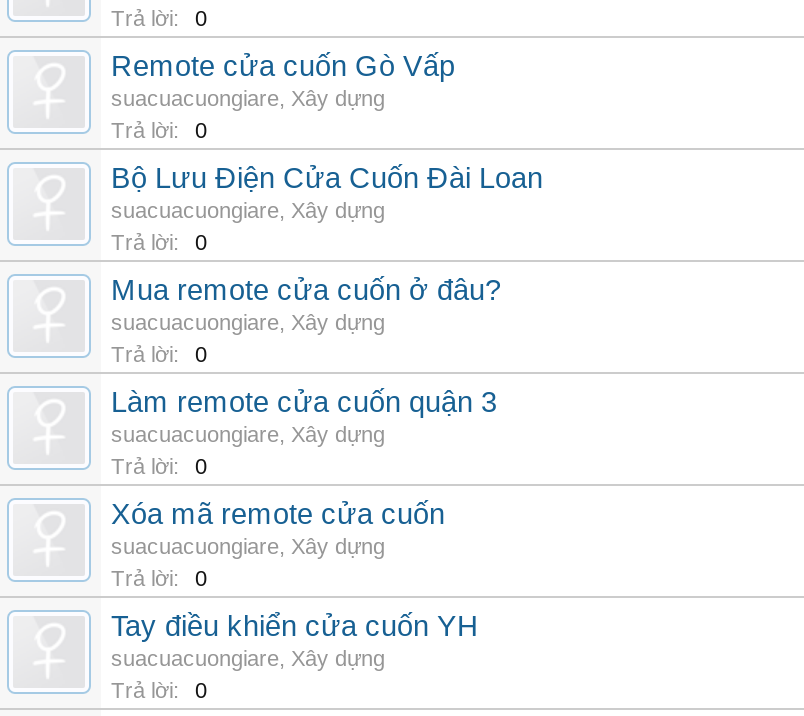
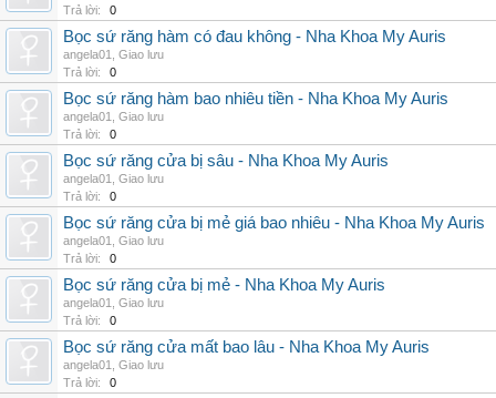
[111,50,455,110] Remote cửa cuốn Gò Vấp | suacuacuongiare, Xây dựng -> [63,28,446,61] Bọc sứ răng hàm có đau không - Nha Khoa My Auris | angela01, Giao lưu
[111,162,543,222] Bộ Lưu Điện Cửa Cuốn Đài Loan | suacuacuongiare, Xây dựng -> [63,90,448,123] Bọc sứ răng hàm bao nhiêu tiền - Nha Khoa My Auris | angela01, Giao lưu
[111,274,501,334] Mua remote cửa cuốn ở đâu? | suacuacuongiare, Xây dựng -> [63,152,389,185] Bọc sứ răng cửa bị sâu - Nha Khoa My Auris | angela01, Giao lưu
[111,386,497,446] Làm remote cửa cuốn quận 3 | suacuacuongiare, Xây dựng -> [63,214,485,247] Bọc sứ răng cửa bị mẻ giá bao nhiêu - Nha Khoa My Auris | angela01, Giao lưu
[111,498,445,558] Xóa mã remote cửa cuốn | suacuacuongiare, Xây dựng -> [63,276,385,309] Bọc sứ răng cửa bị mẻ - Nha Khoa My Auris | angela01, Giao lưu
[111,610,479,670] Tay điều khiển cửa cuốn YH | suacuacuongiare, Xây dựng -> [63,338,430,371] Bọc sứ răng cửa mất bao lâu - Nha Khoa My Auris | angela01, Giao lưu

